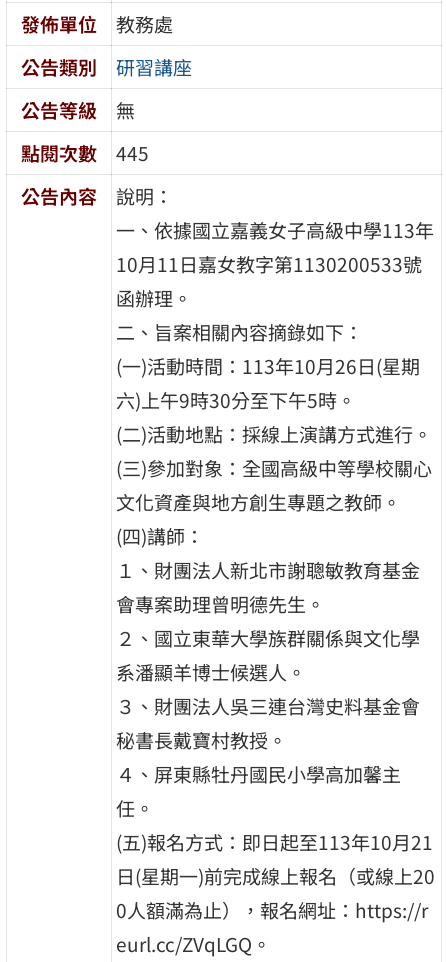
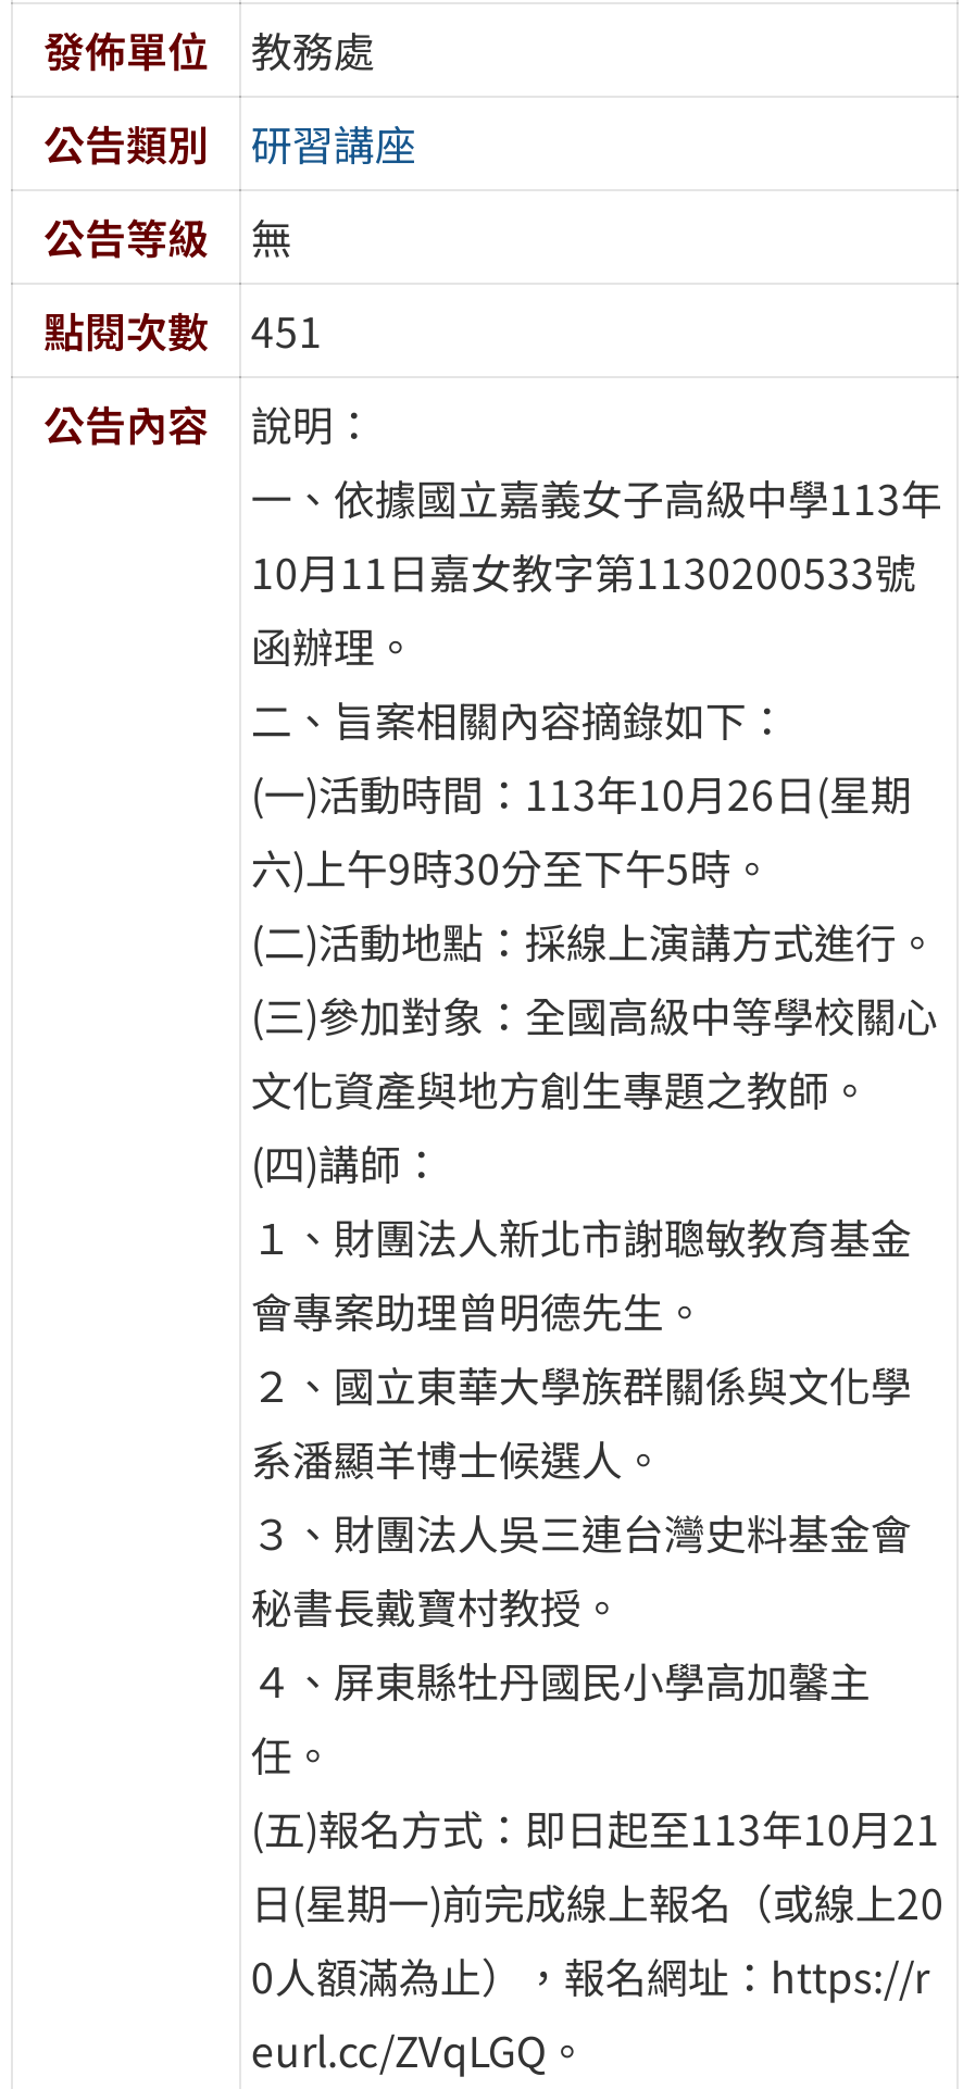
[21,139,149,167] 點閱次數 445 -> [43,300,322,360] 點閱次數 451

